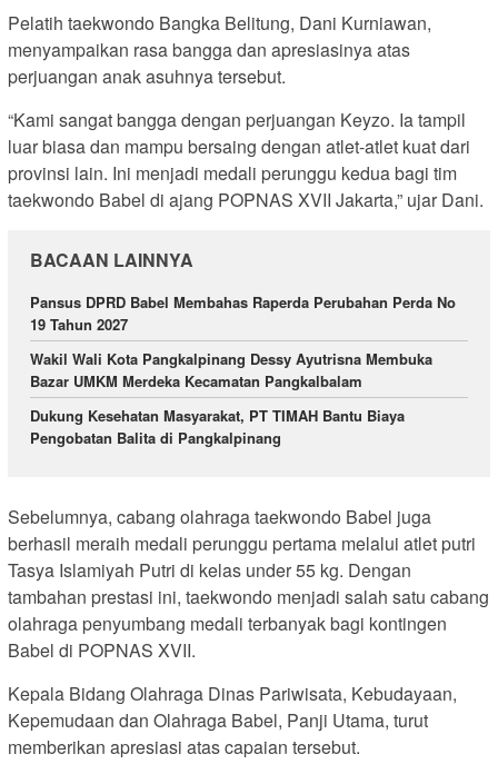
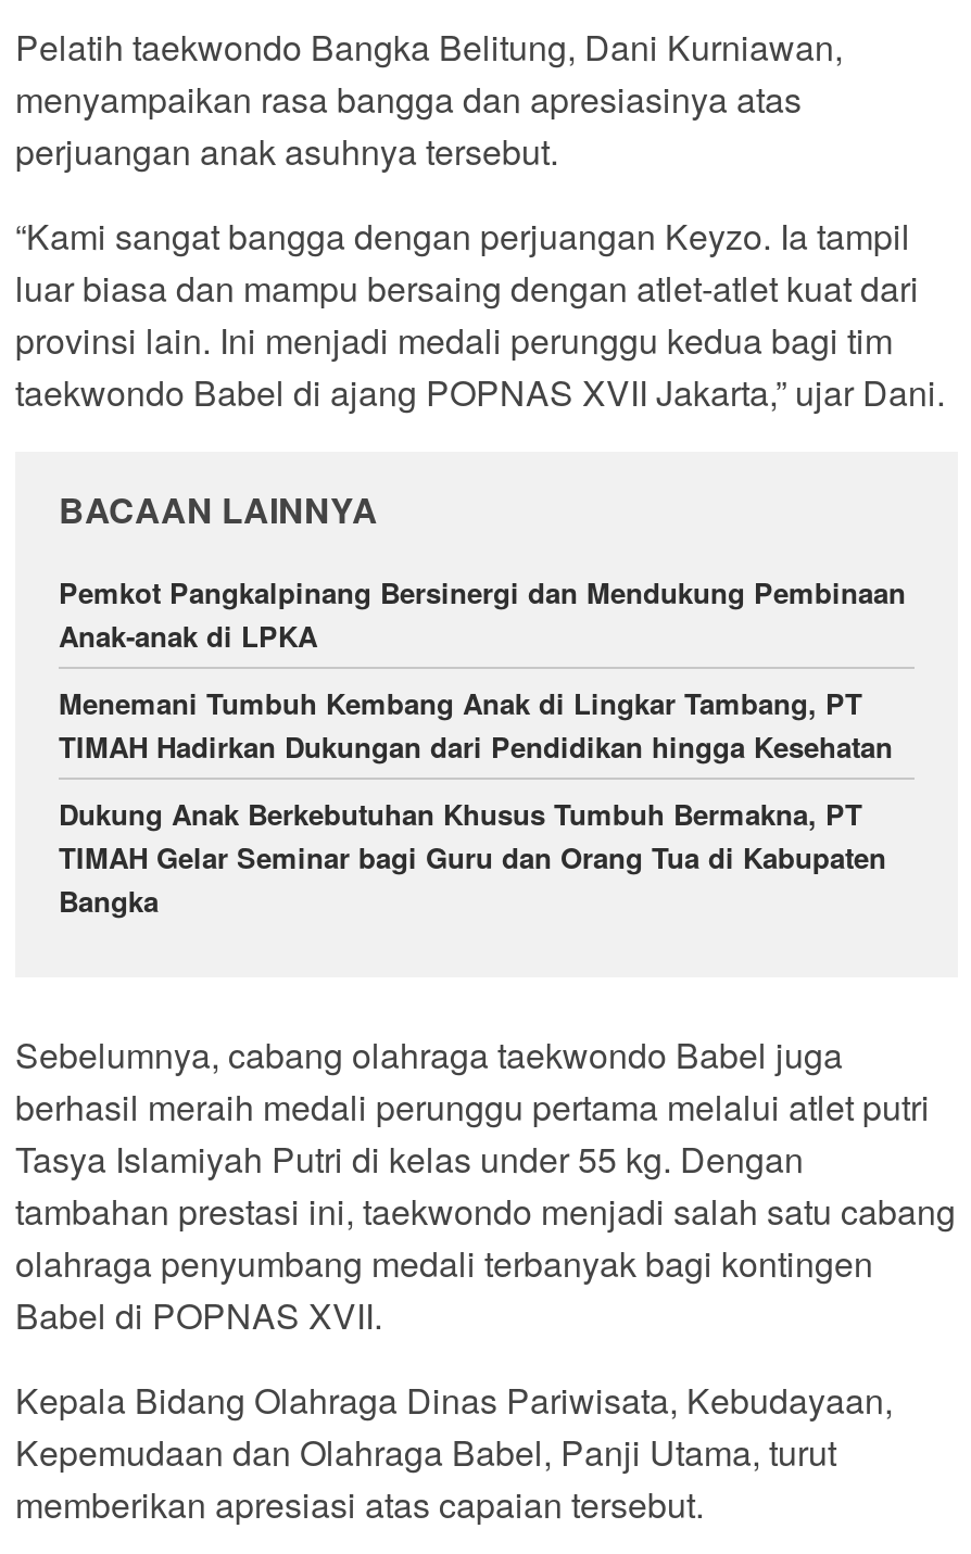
[30,291,456,335] Pansus DPRD Babel Membahas Raperda Perubahan Perda No | 19 Tahun 2027 -> [59,571,906,656] Pemkot Pangkalpinang Bersinergi dan Mendukung Pembinaan | Anak-anak di LPKA
[30,348,432,391] Wakil Wali Kota Pangkalpinang Dessy Ayutrisna Membuka | Bazar UMKM Merdeka Kecamatan Pangkalbalam -> [59,682,893,766] Menemani Tumbuh Kembang Anak di Lingkar Tambang, PT | TIMAH Hadirkan Dukungan dari Pendidikan hingga Kesehatan
[30,405,405,448] Dukung Kesehatan Masyarakat, PT TIMAH Bantu Biaya | Pengobatan Balita di Pangkalpinang -> [59,793,886,921] Dukung Anak Berkebutuhan Khusus Tumbuh Bermakna, PT | TIMAH Gelar Seminar bagi Guru dan Orang Tua di Kabupaten | Bangka

